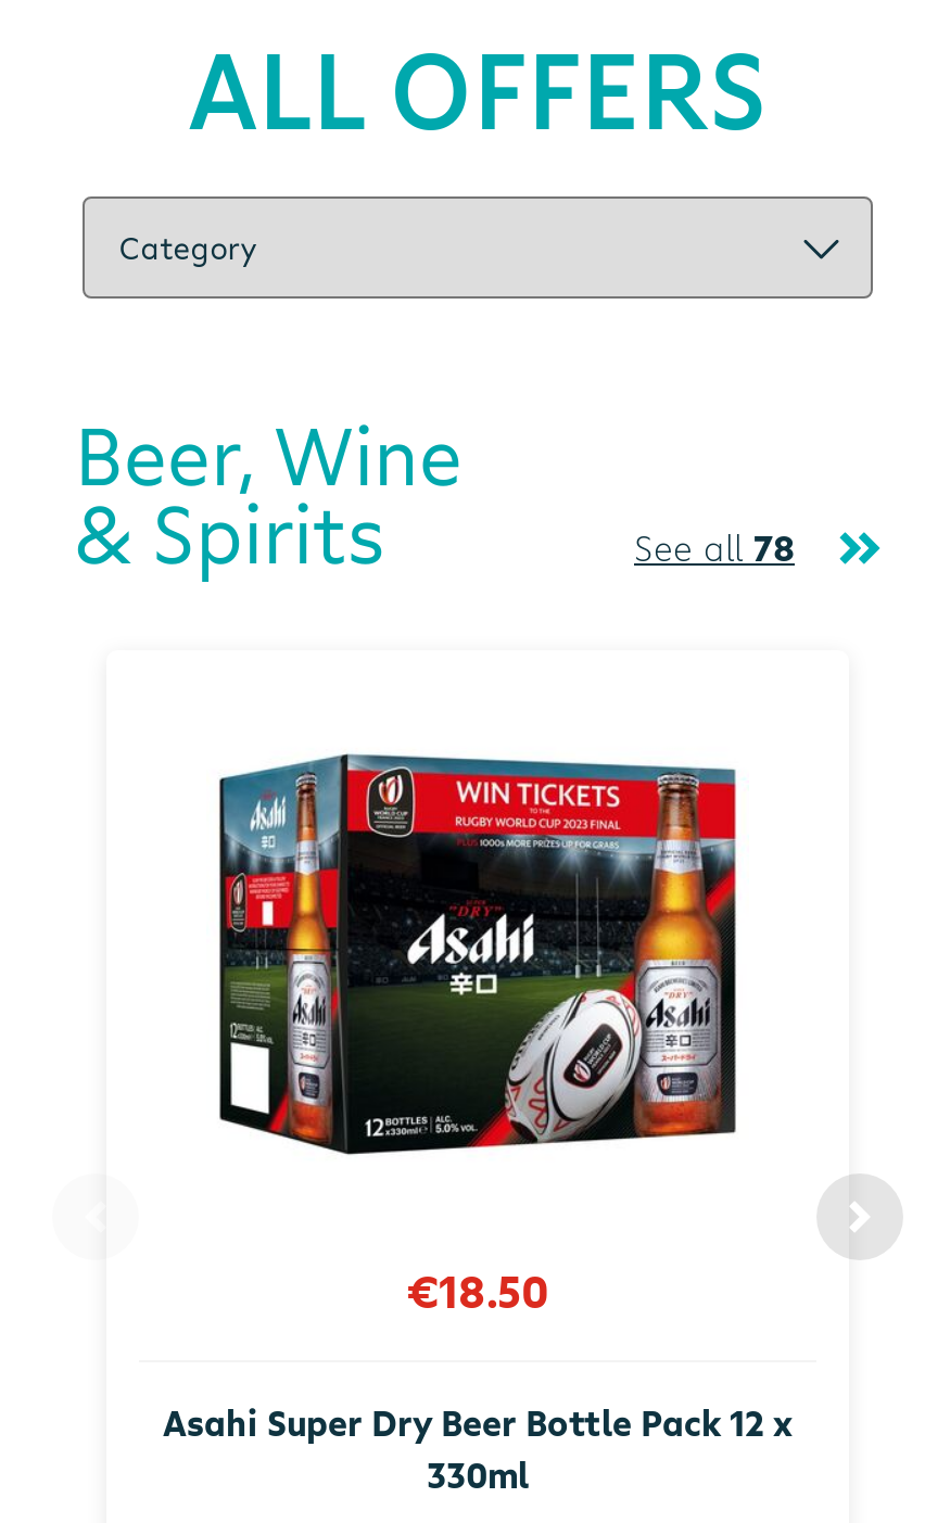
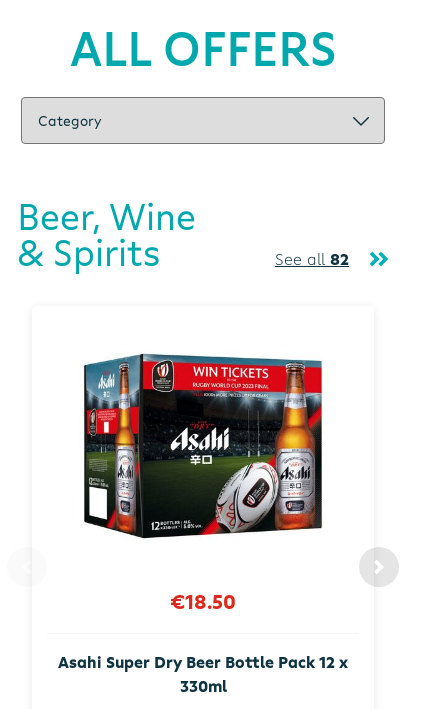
[634,524,795,572] See all 78 -> [275,248,349,270] See all 82

